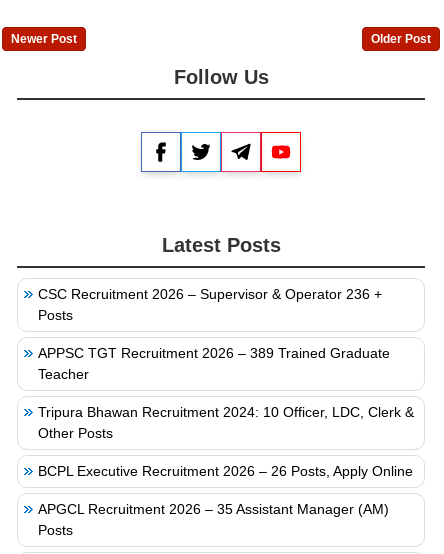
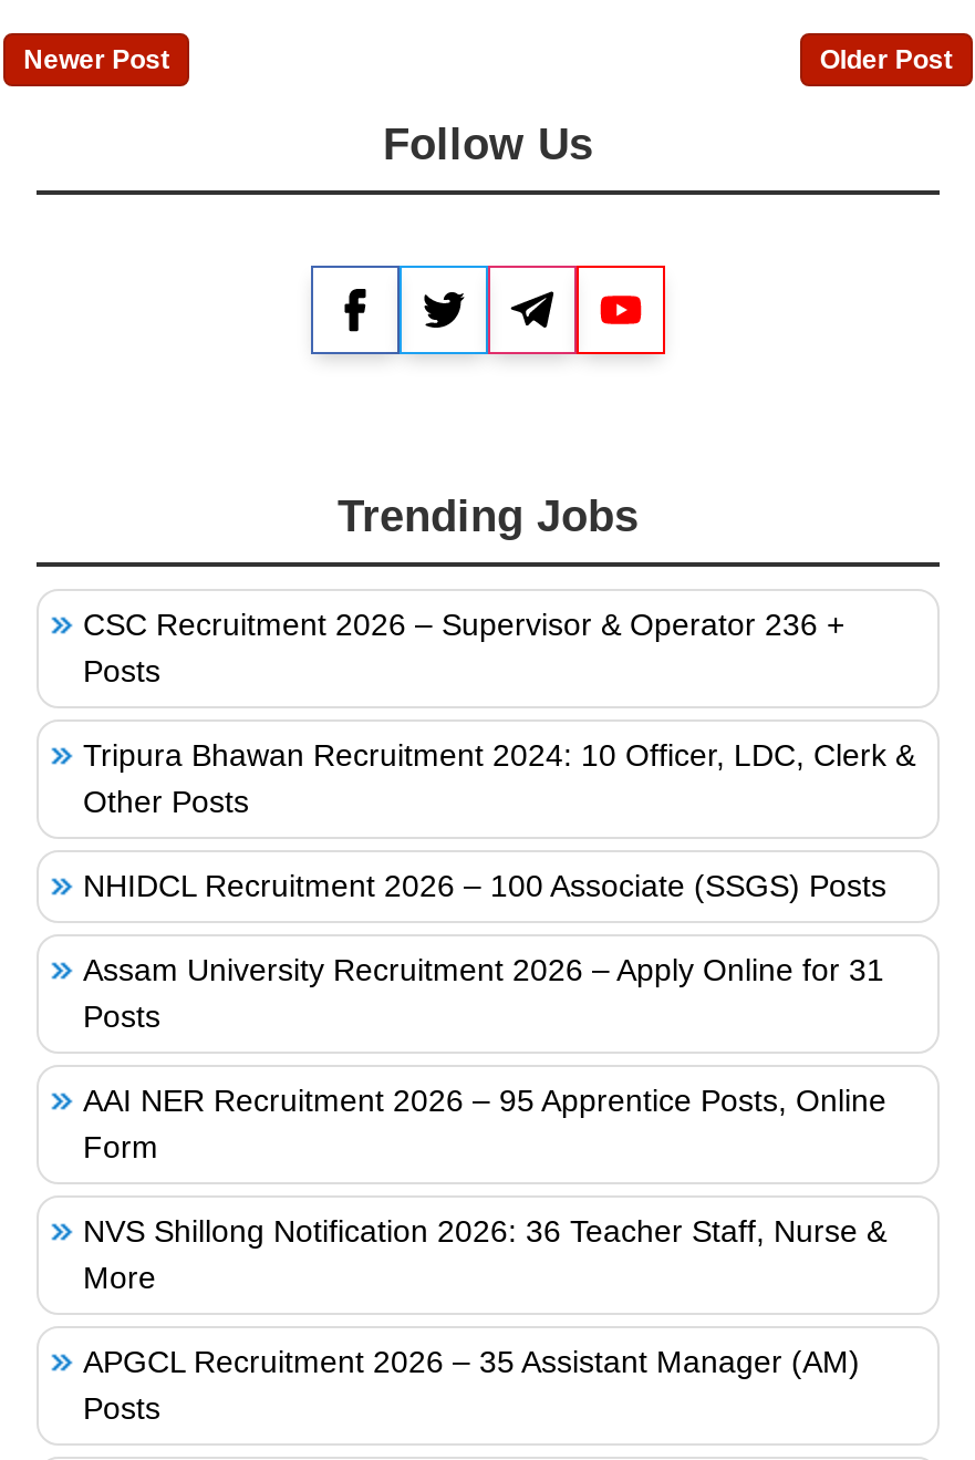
[161,234,280,256] Latest Posts -> [338,491,639,540] Trending Jobs
[38,345,390,382] APPSC TGT Recruitment 2026 – 389 Trained Graduate | Teacher -> none
moved [38,404,414,441] -> [83,737,915,818]: Tripura Bhawan Recruitment 2024: 10 Officer, LDC, Clerk & | Other Posts
[38,463,413,479] BCPL Executive Recruitment 2026 – 26 Posts, Apply Online -> [83,867,886,1294] NHIDCL Recruitment 2026 – 100 Associate (SSGS) Posts | Assam University Recruitment 2026 – Apply Online for 31 | Posts | AAI NER Recruitment 2026 – 95 Apprentice Posts, Online | Form | NVS Shillong Notification 2026: 36 Teacher Staff, Nurse & | More

